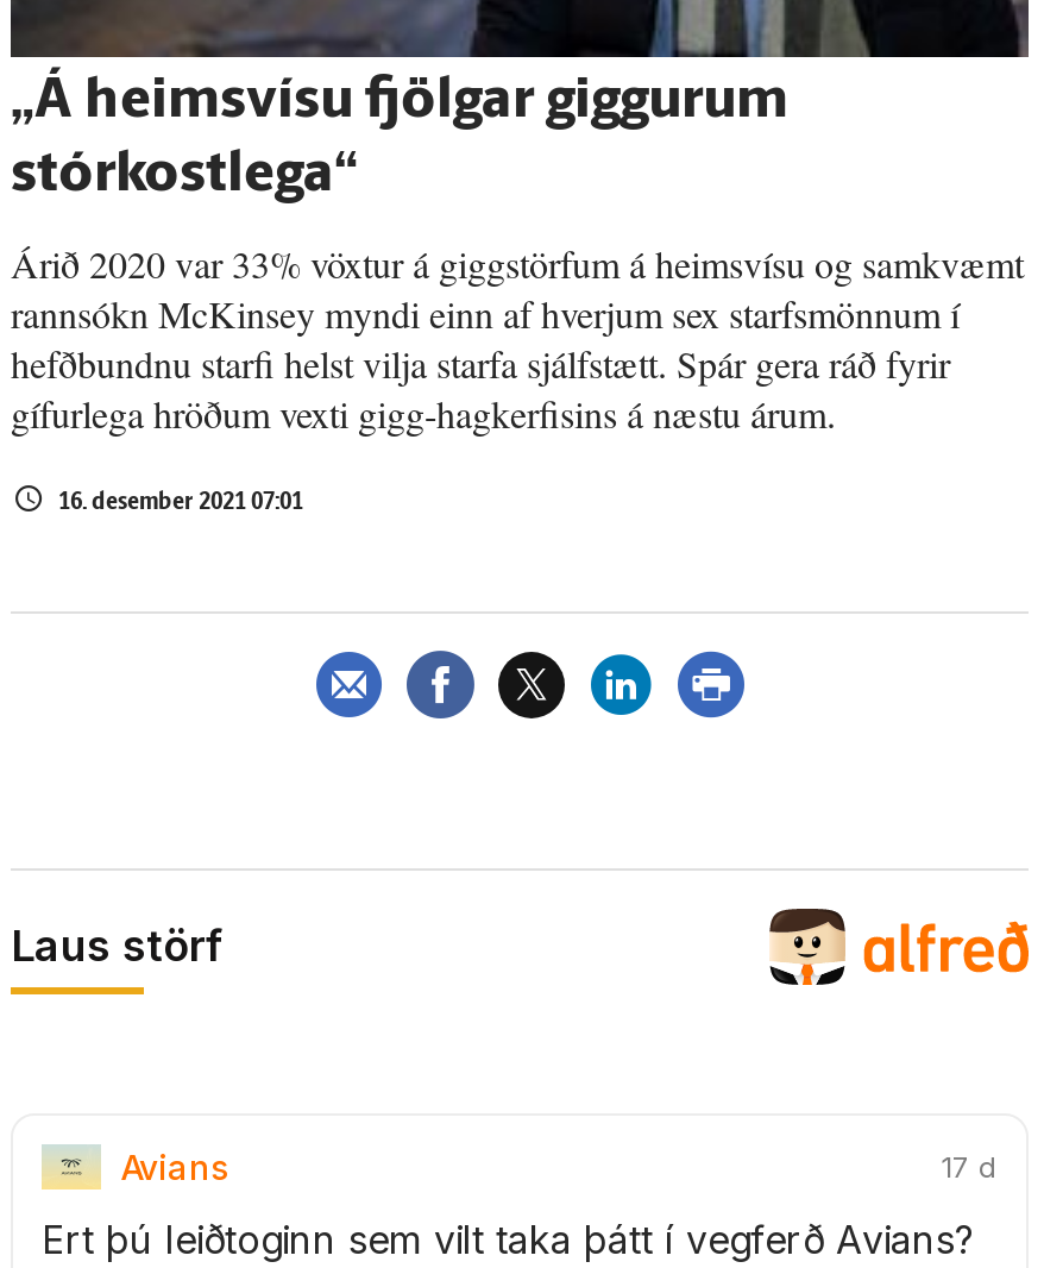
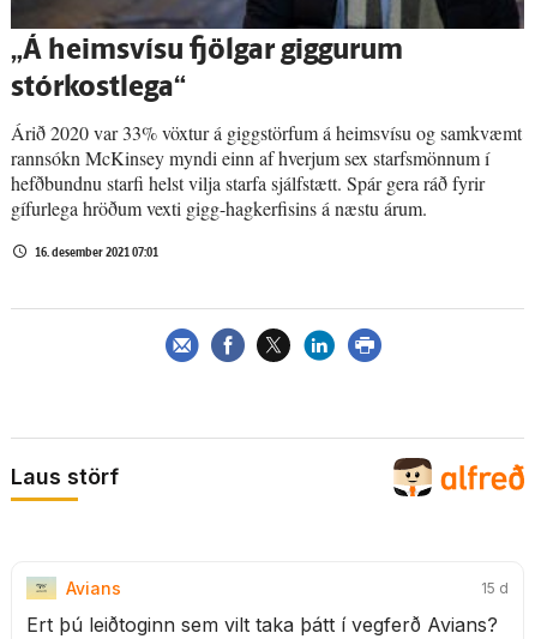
[941,1150,998,1185] 17 d -> [481,579,509,597] 15 d

